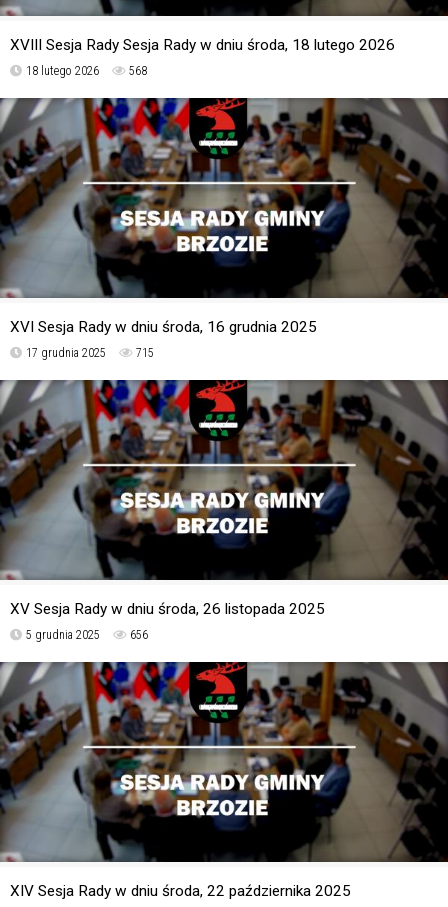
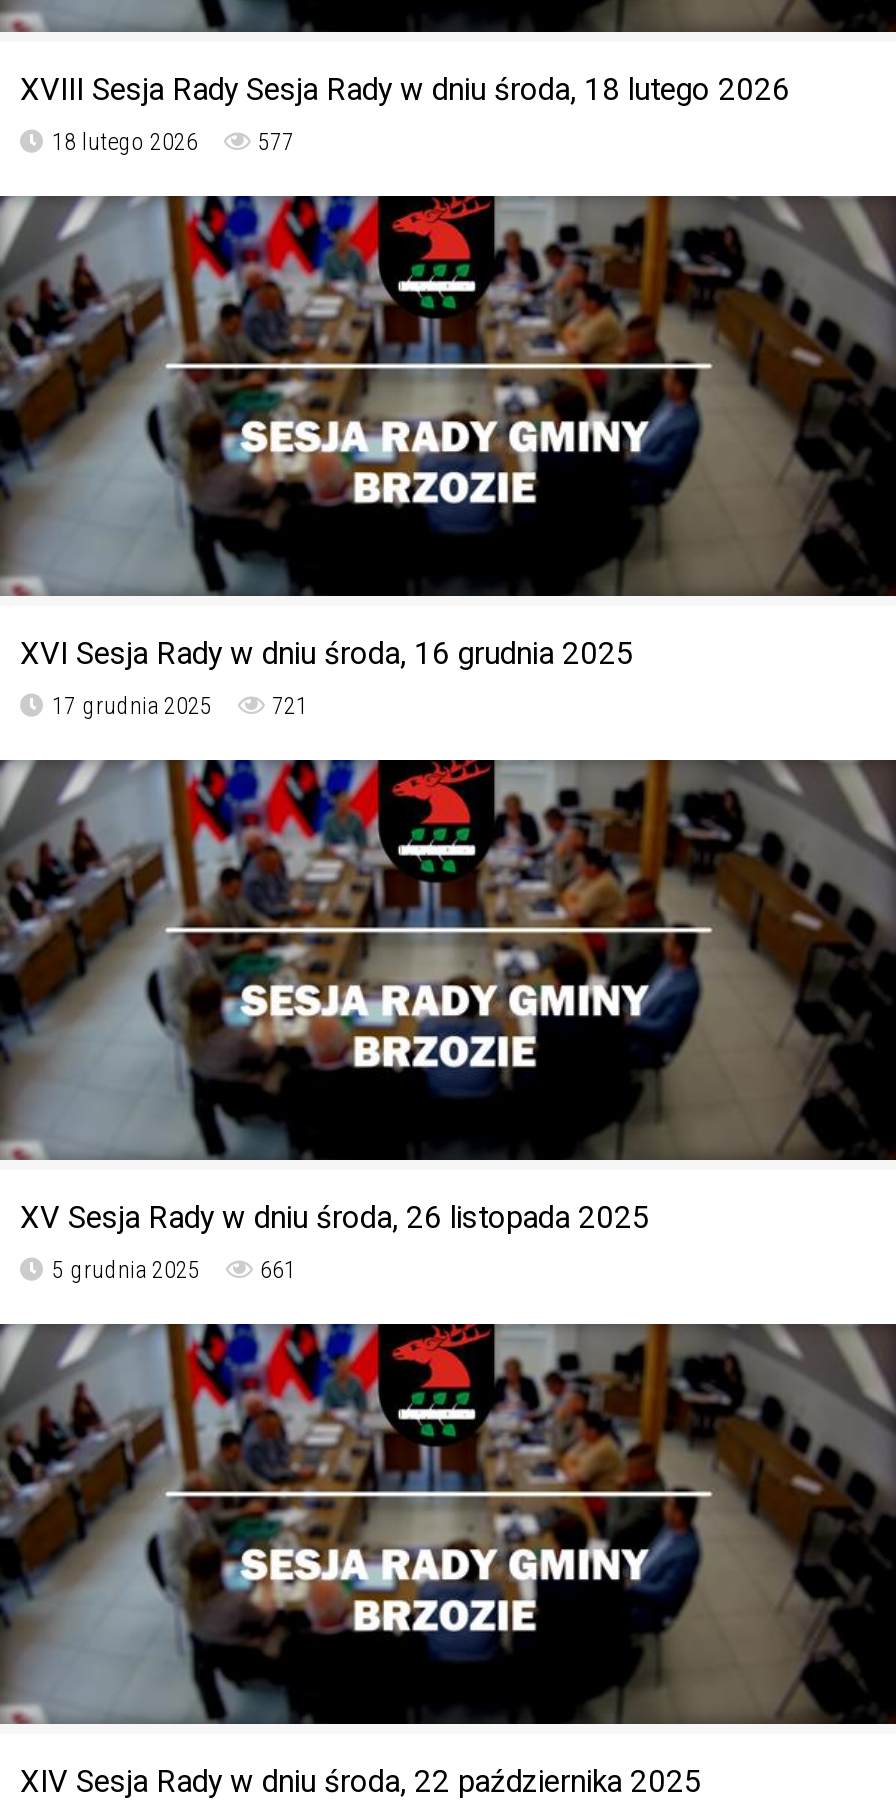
[26,64,147,78] 18 lutego 2026 568 -> [52,127,294,155] 18 lutego 2026 577
[26,346,154,360] 17 grudnia 2025 715 -> [52,691,308,719] 17 grudnia 2025 721
[26,628,148,642] 5 grudnia 2025 656 -> [52,1255,296,1283] 5 grudnia 2025 661

